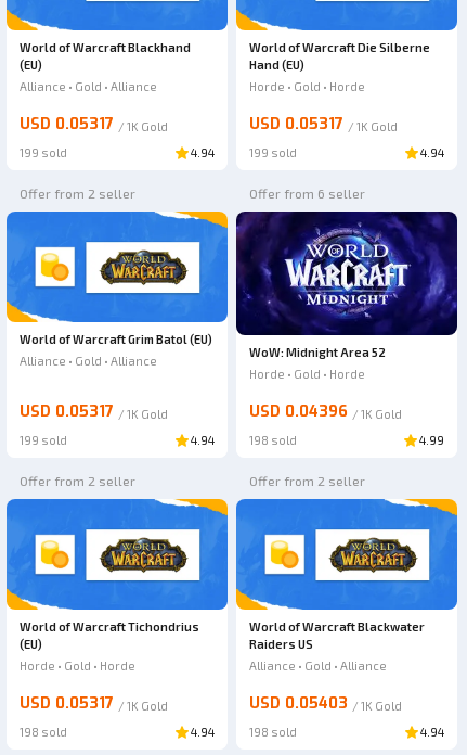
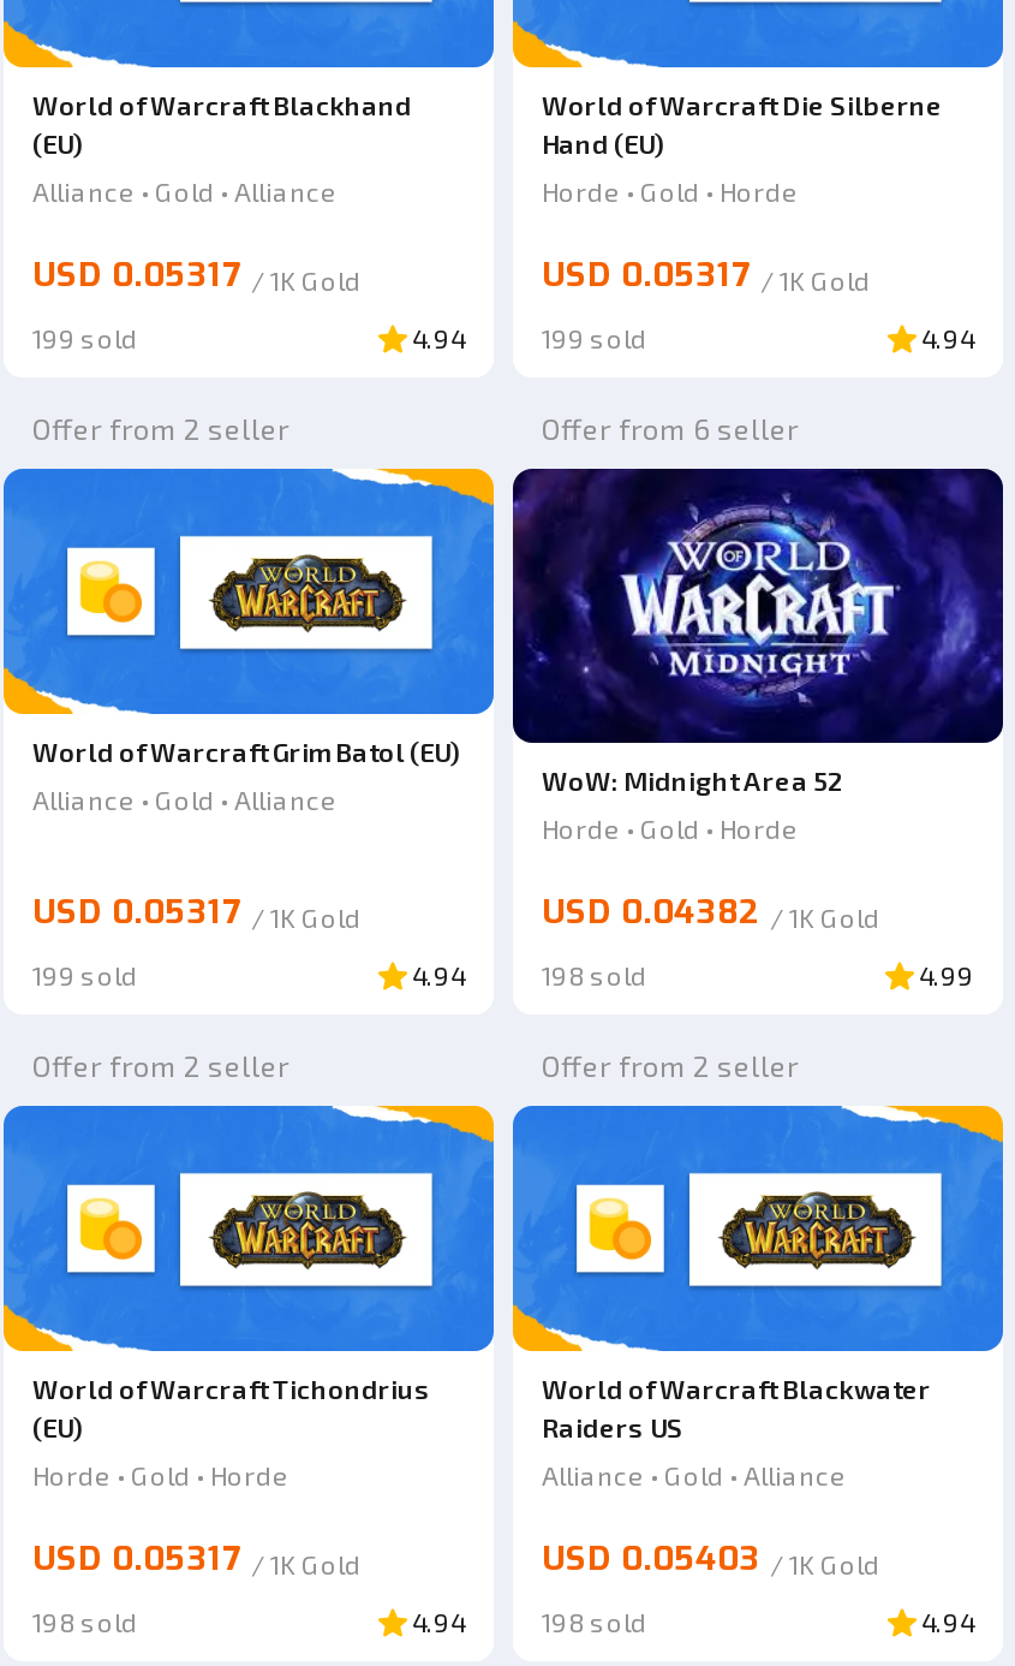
[249,401,402,422] USD 0.04396 /1K Gold -> [542,889,880,935] USD 0.04382 /1K Gold

